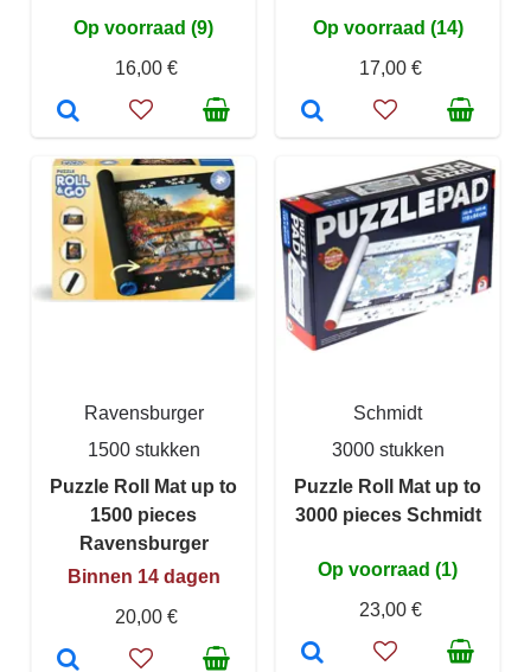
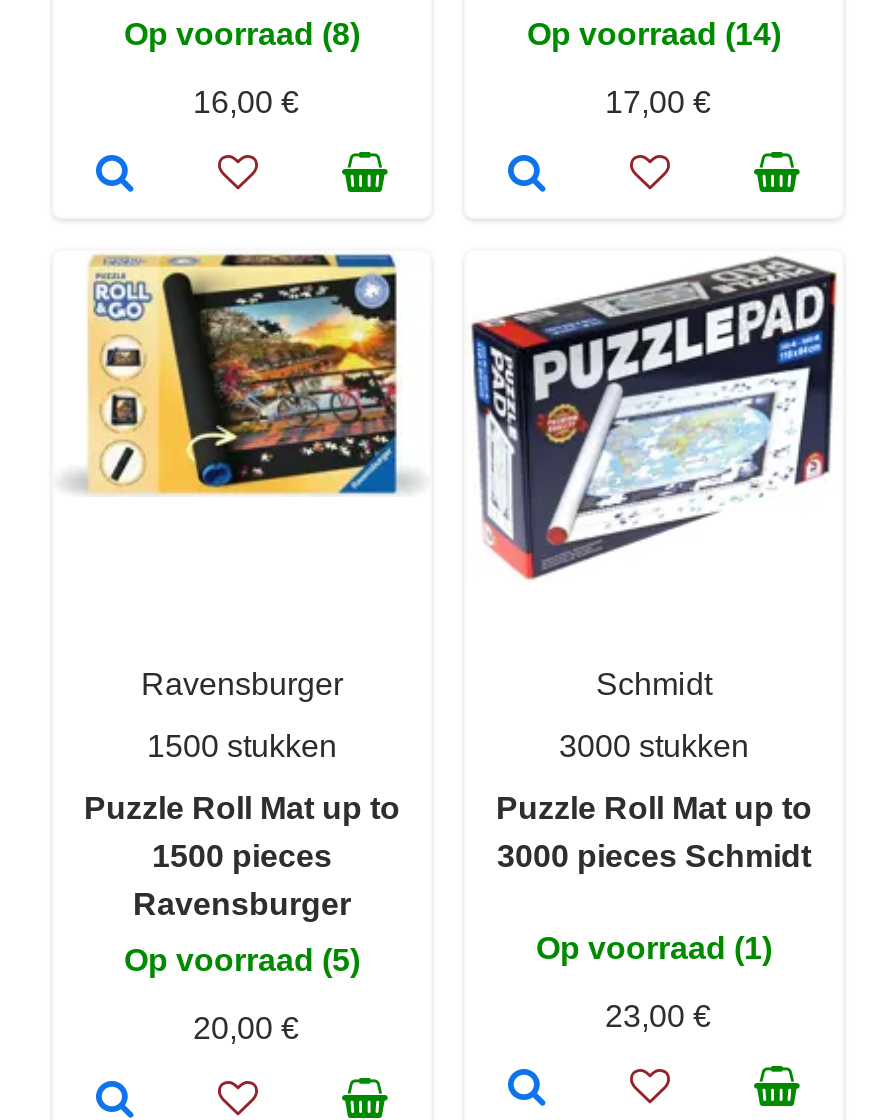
[73,18,213,38] Op voorraad (9) -> [124,18,360,52] Op voorraad (8)
[67,567,220,587] Binnen 14 dagen -> [124,944,360,978] Op voorraad (5)

